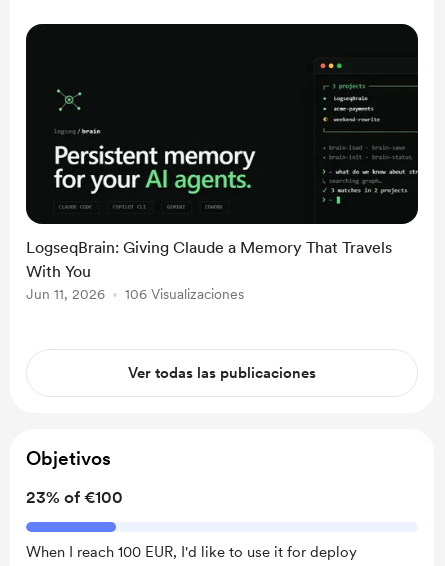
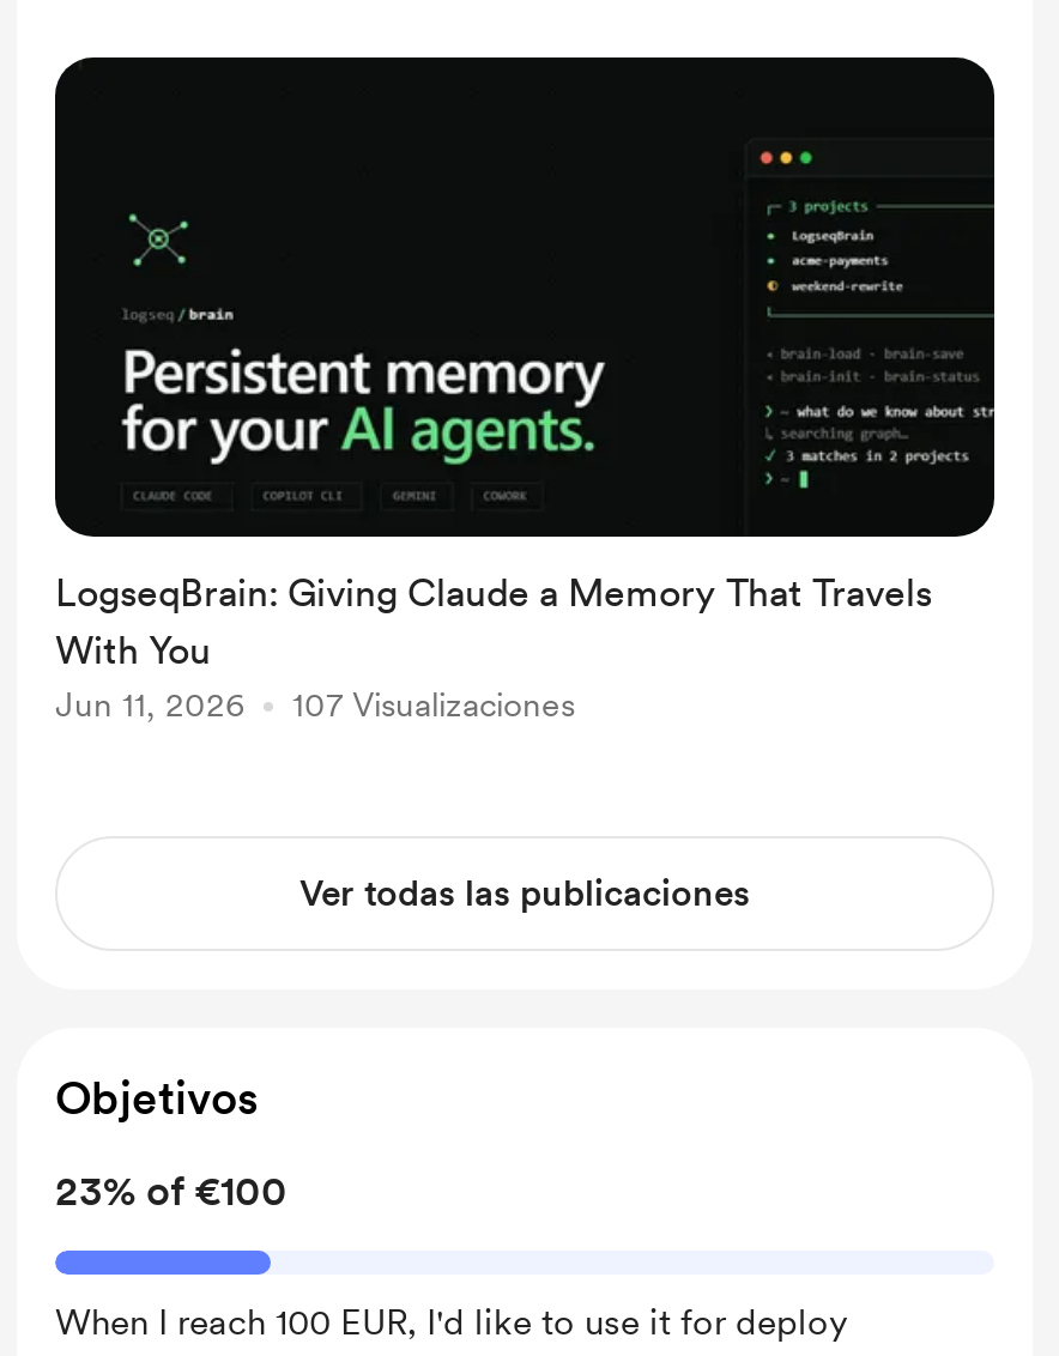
[125,286,244,302] 106 Visualizaciones -> [292,685,575,724] 107 Visualizaciones

